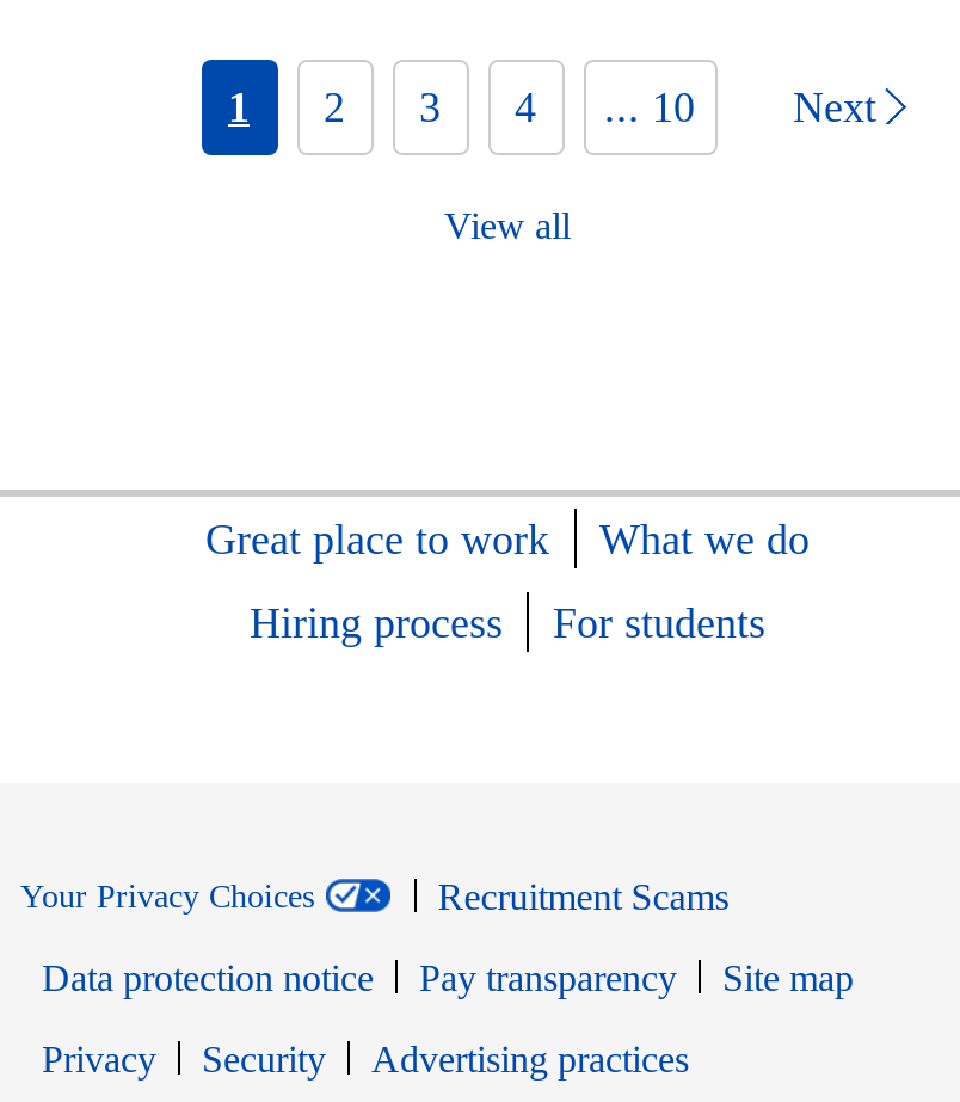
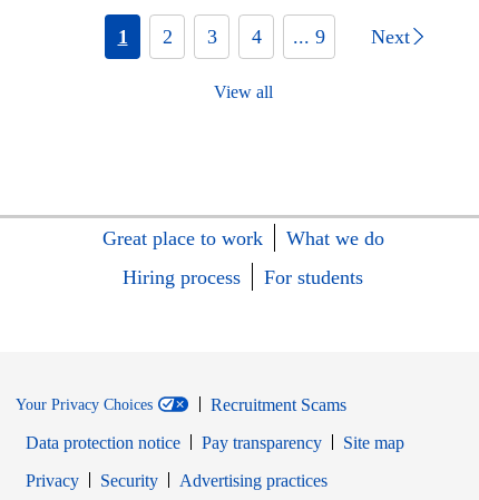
[228,82,695,130] 1 2 3 4 ... 10 -> [118,25,325,47] 1 2 3 4 ... 9

